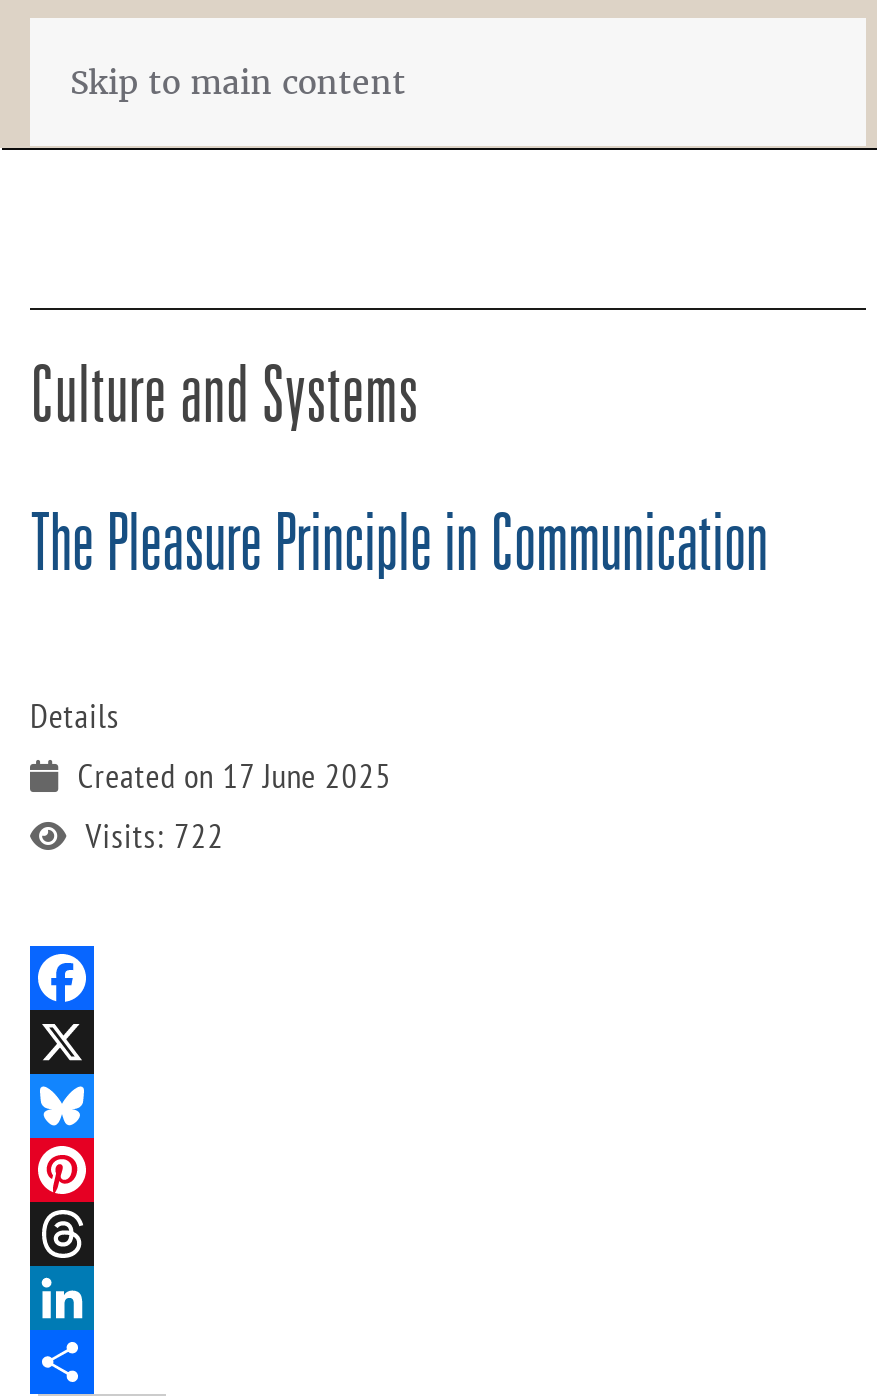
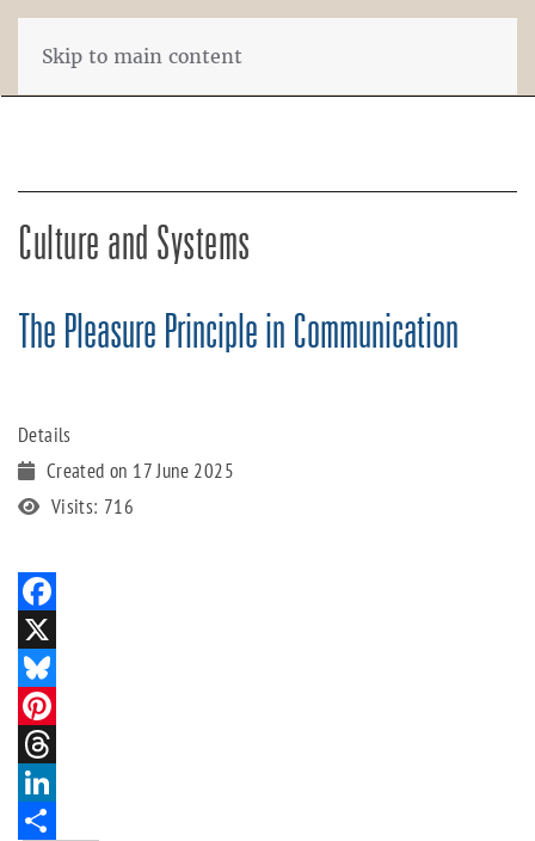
[77,814,224,858] Visits: 722 -> [46,493,134,520] Visits: 716

